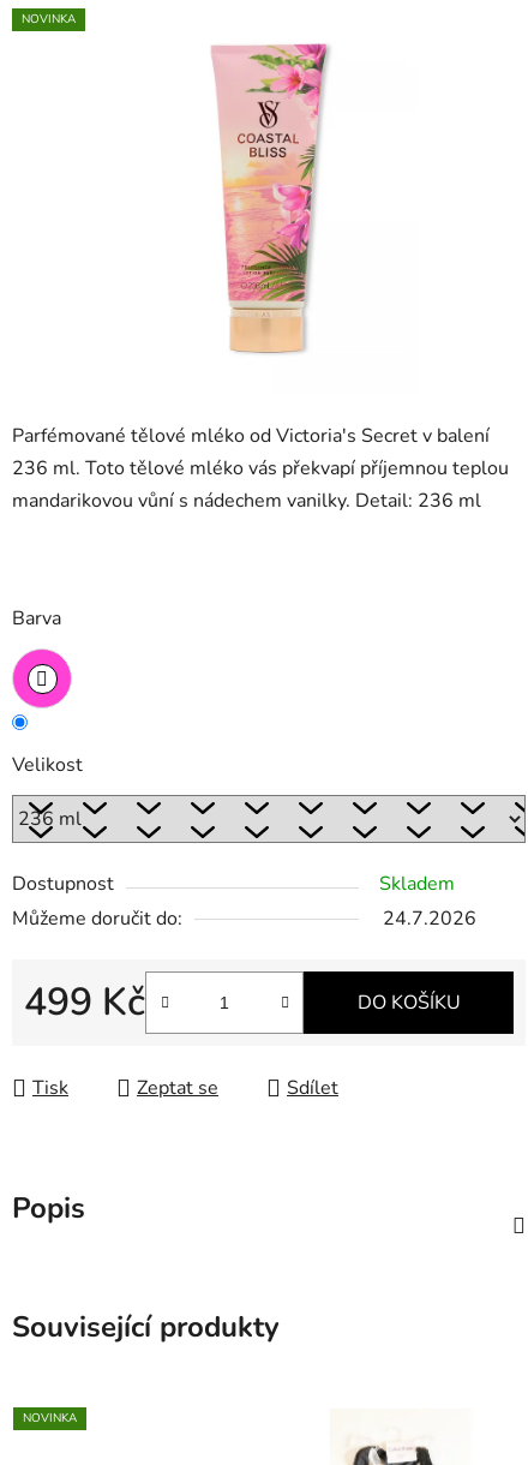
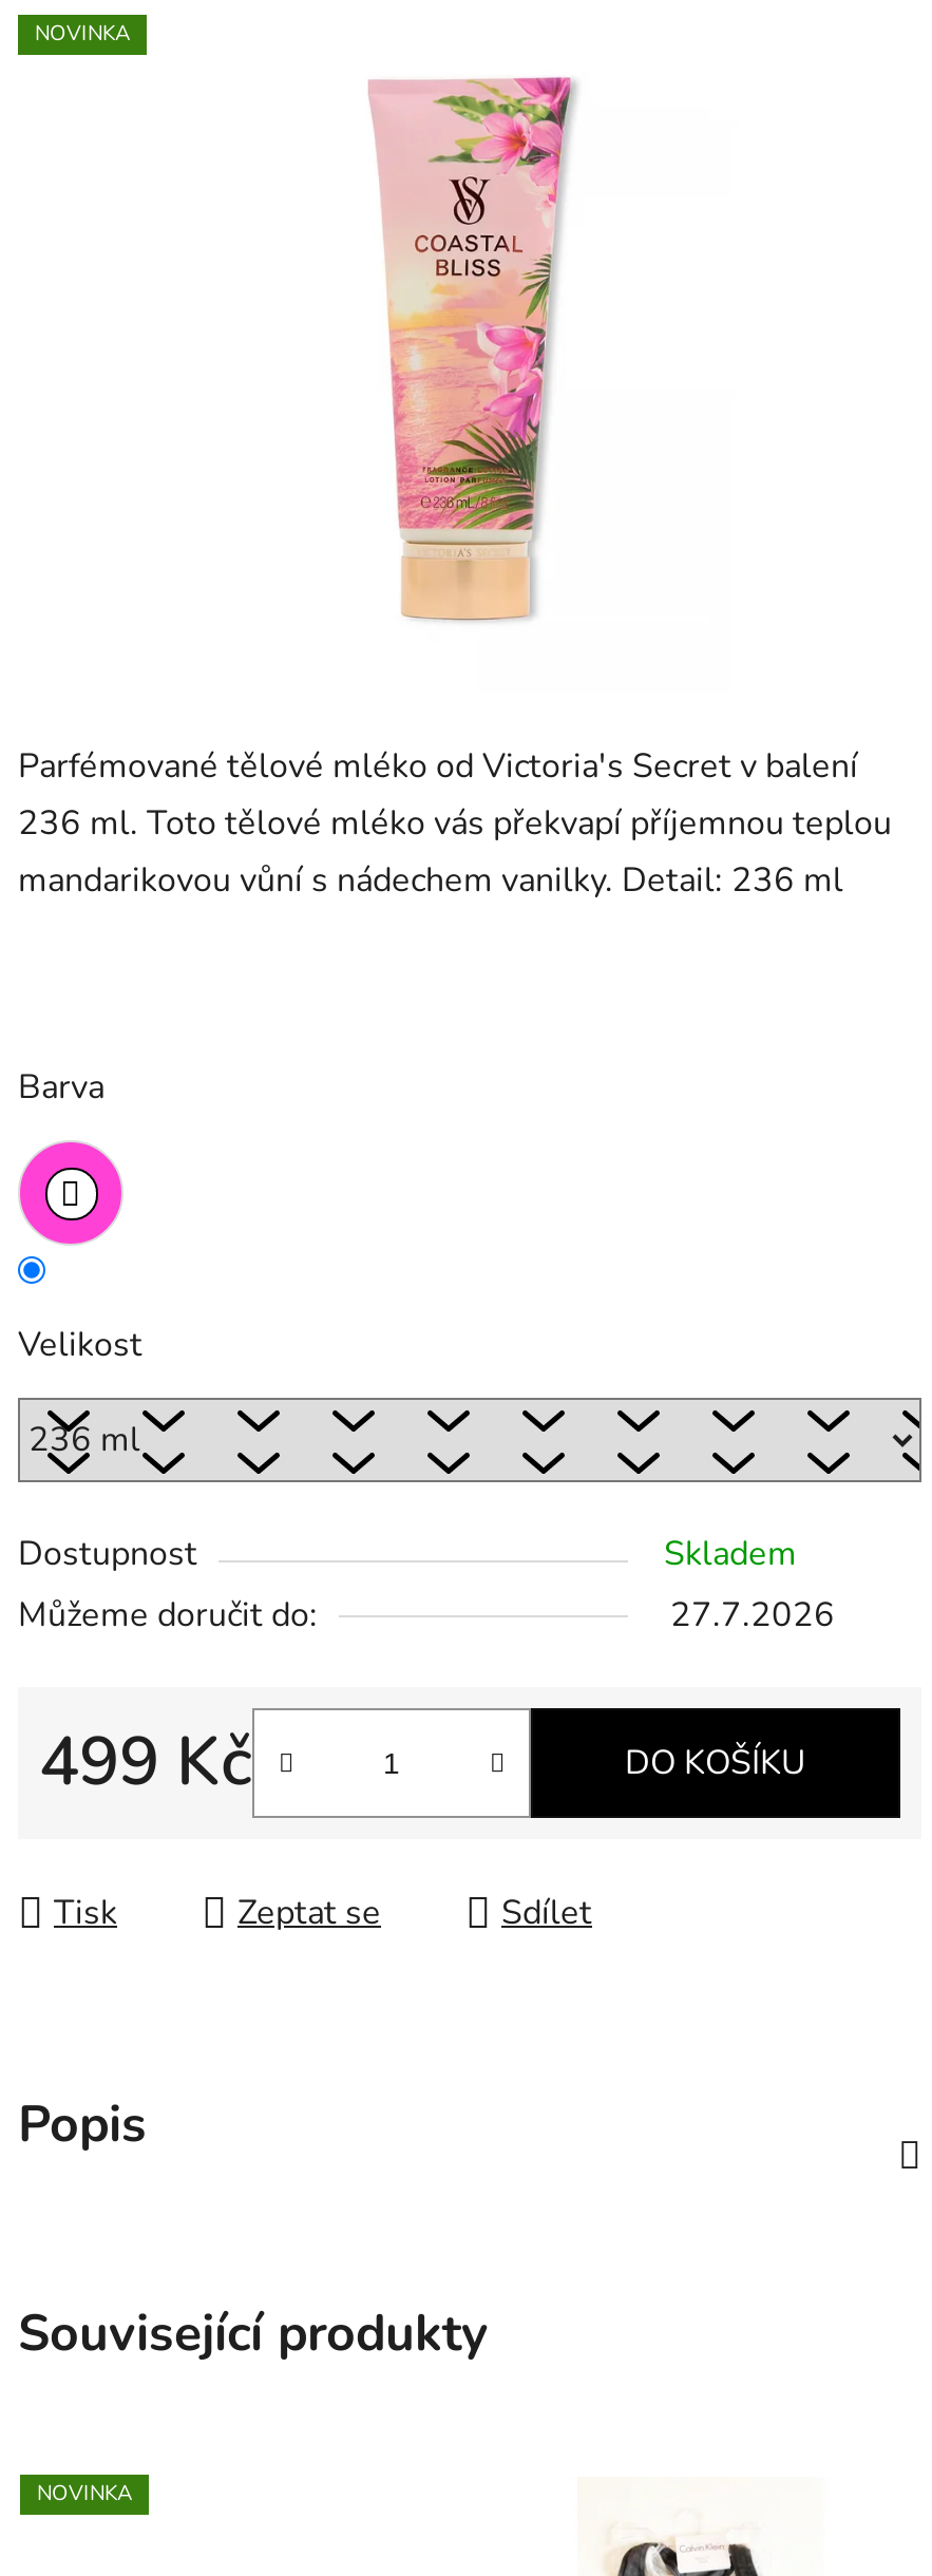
[383,906,476,932] 24.7.2026 -> [670,1592,835,1639] 27.7.2026

